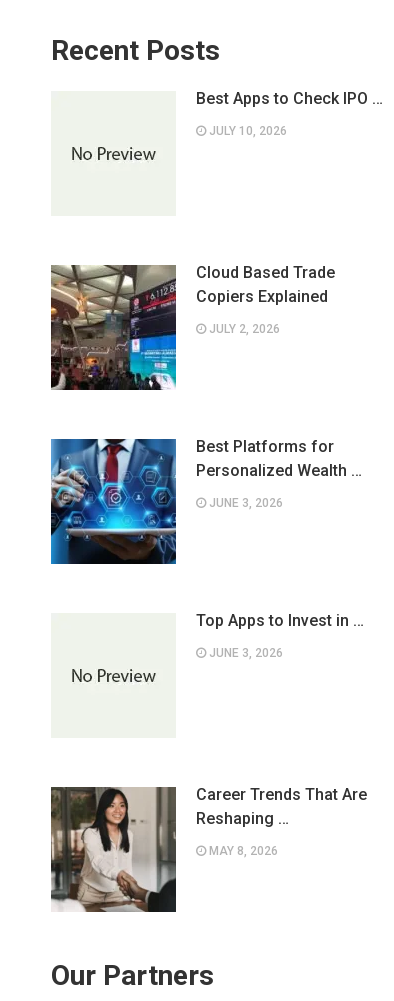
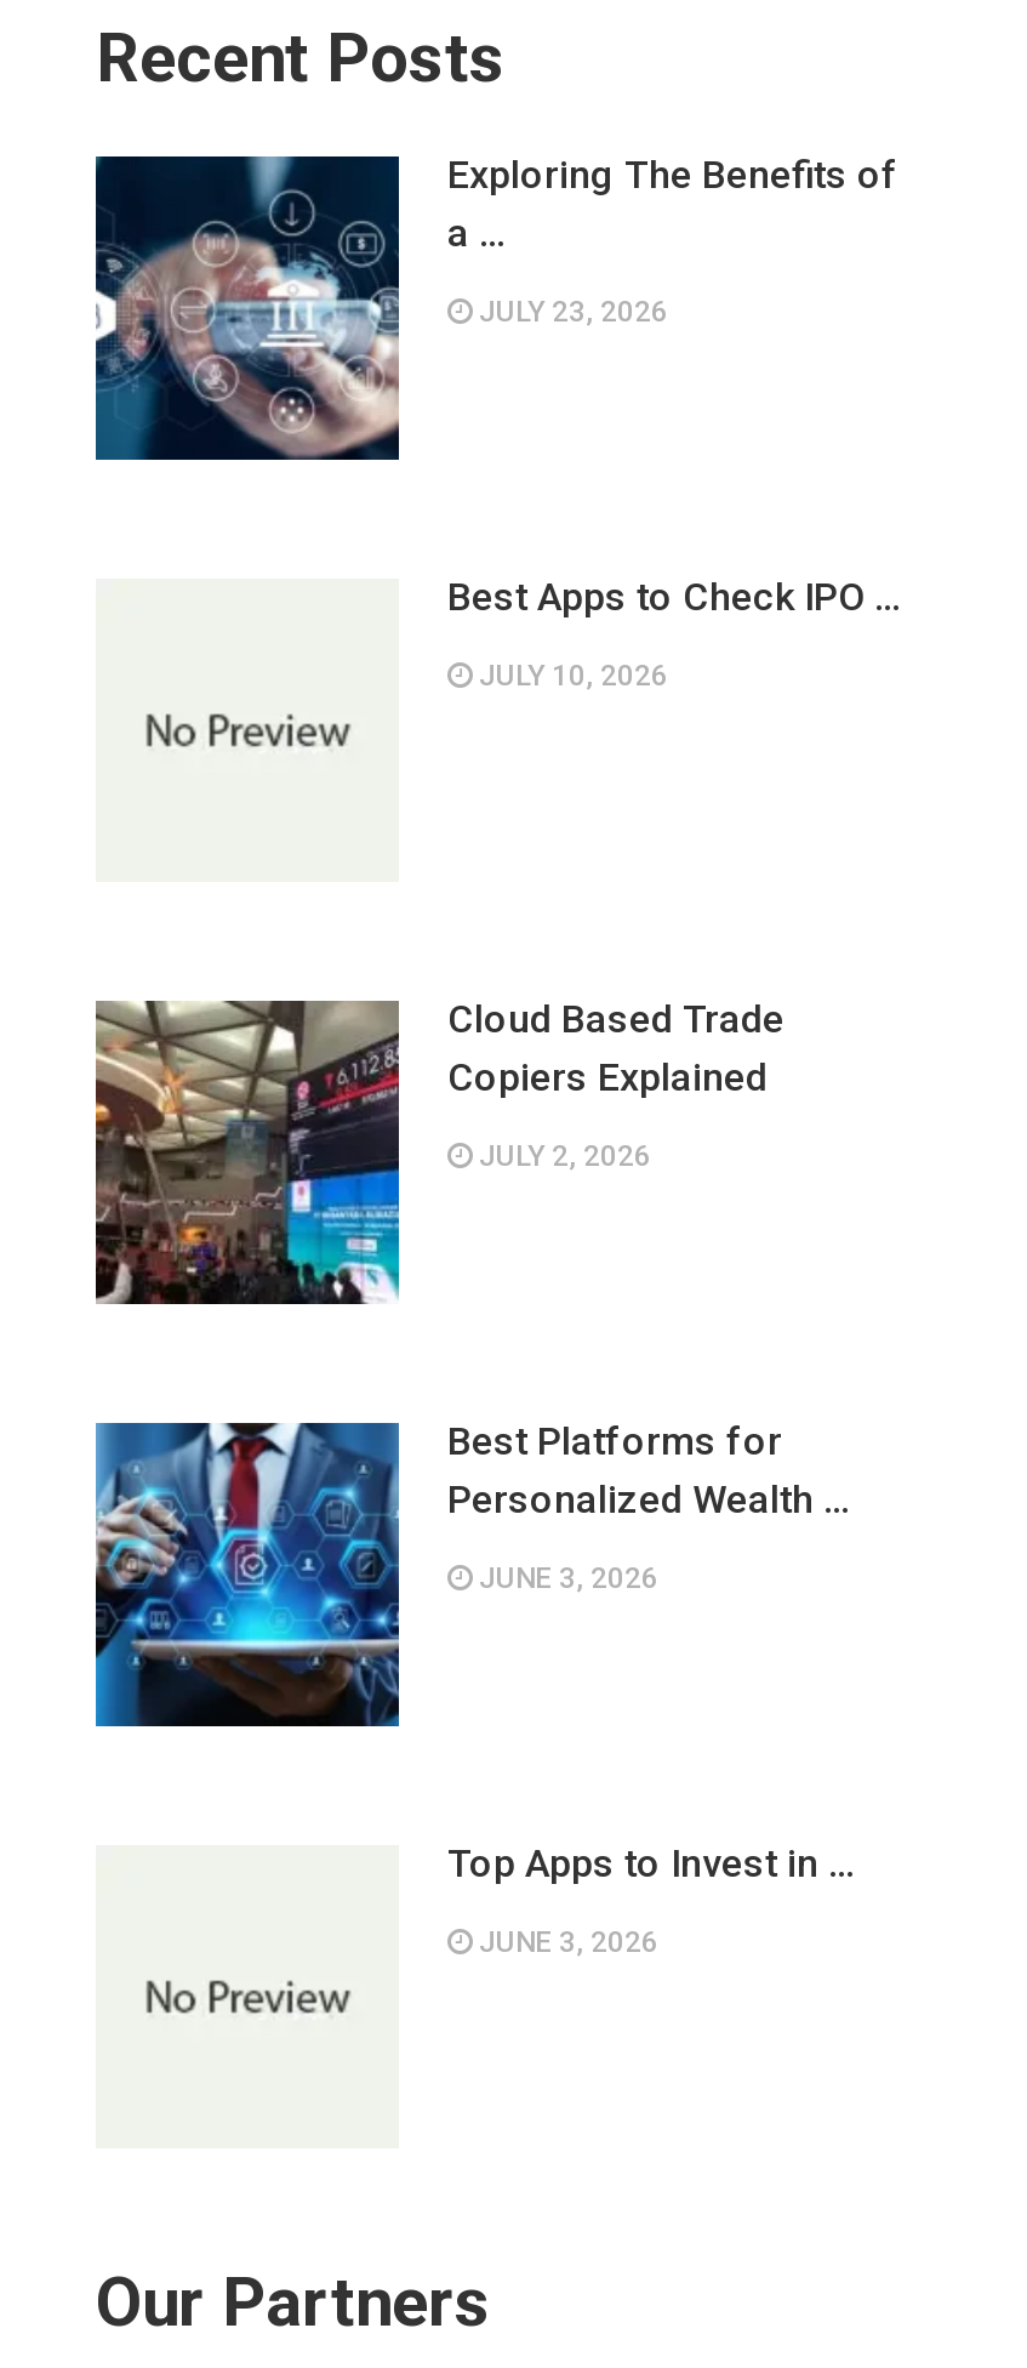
none -> [93,151,898,462] [image] | Exploring The Benefits of | a … | JULY 23, 2026
moved [49,89,383,660] -> [91,573,901,1958]: [image] | Best Apps to Check IPO … | JULY 10, 2026 | ... | Top Apps to Invest in … | JUNE 3, 2026
[50,785,367,913] [image] | Career Trends That Are | Reshaping … | MAY 8, 2026 -> none

